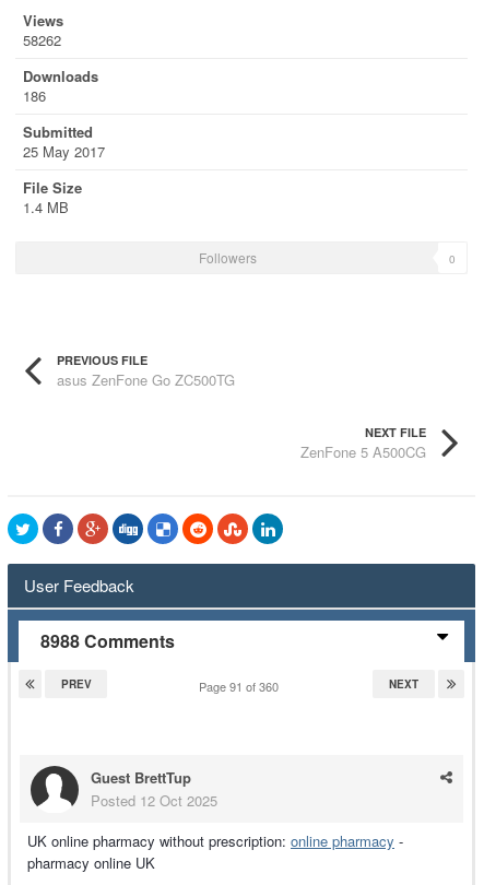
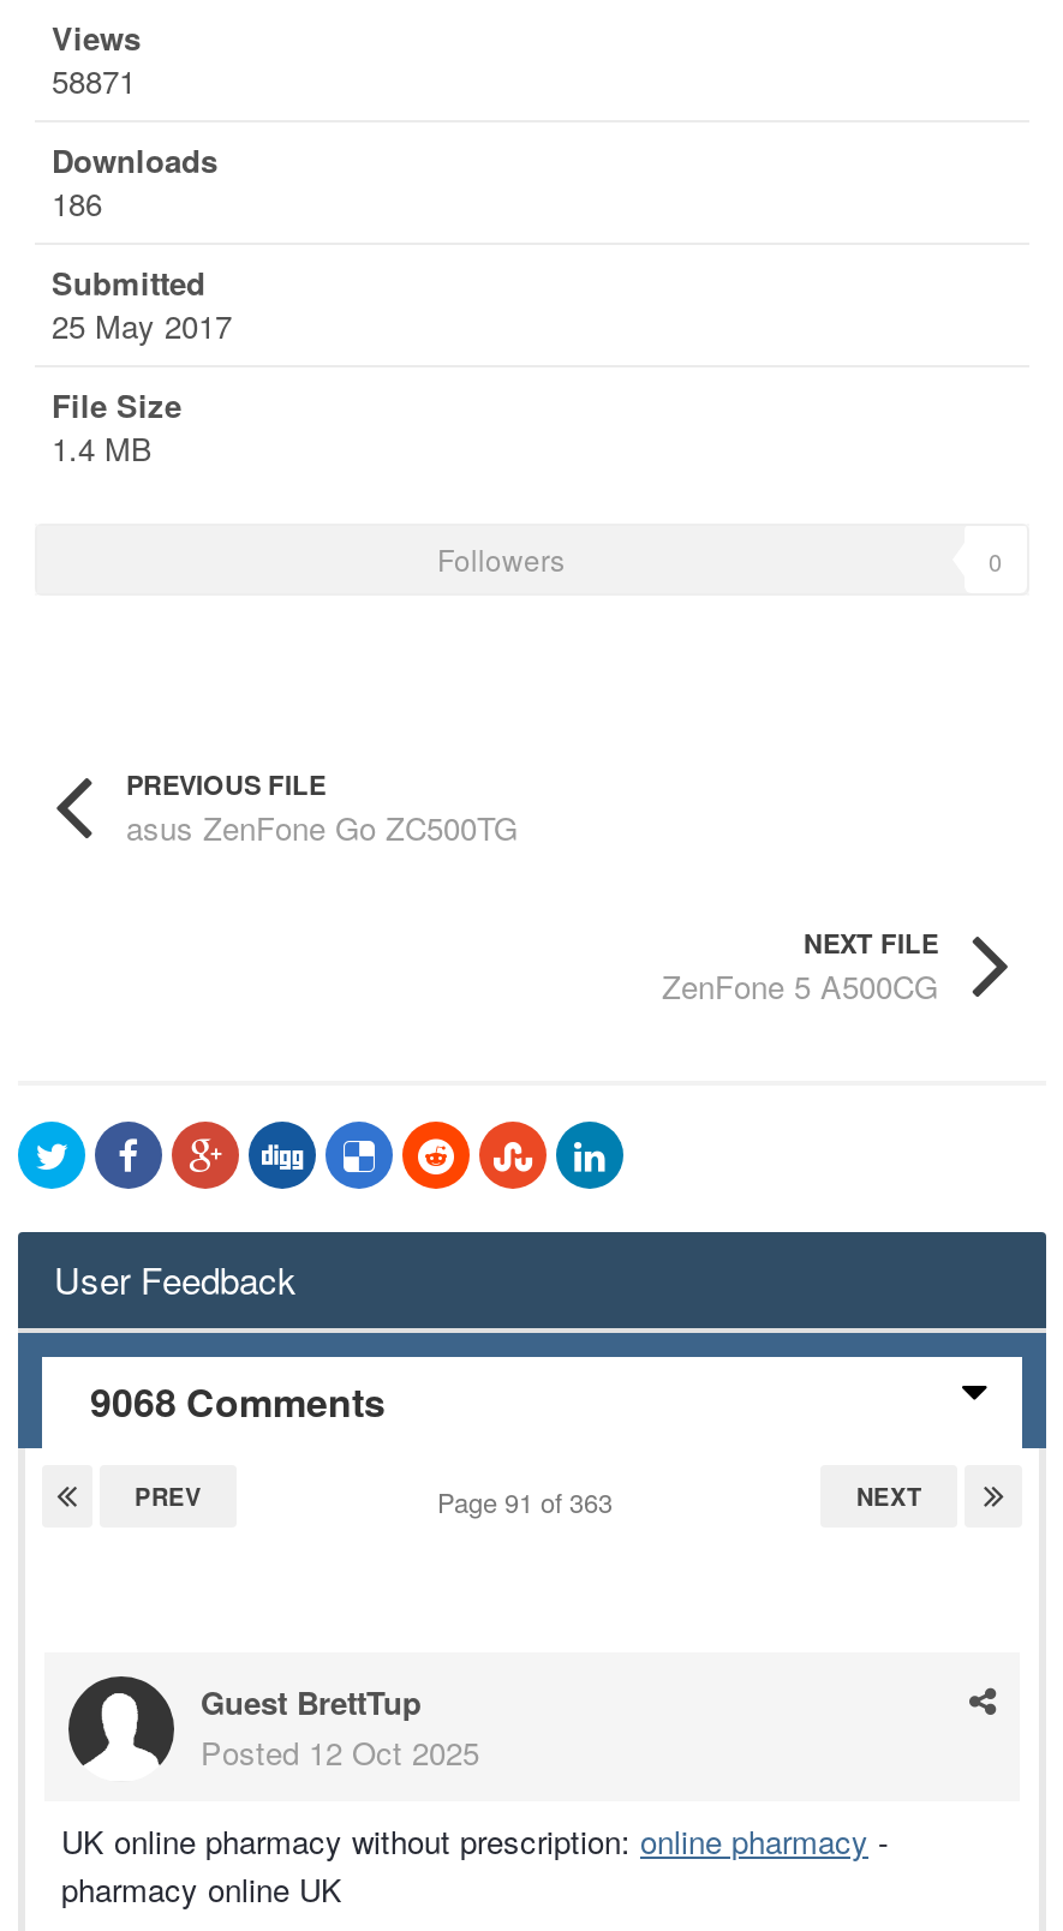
[23,29,61,50] 58262 -> [52,57,136,102] 58871
[40,628,175,653] 8988 Comments -> [90,1373,386,1428] 9068 Comments
[198,677,285,694] Page 91 of 360 -> [437,1481,627,1519] Page 91 of 363

